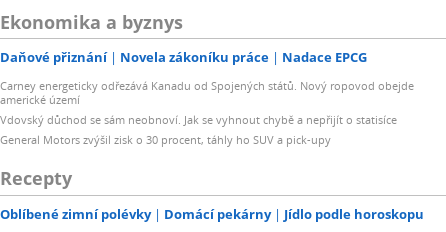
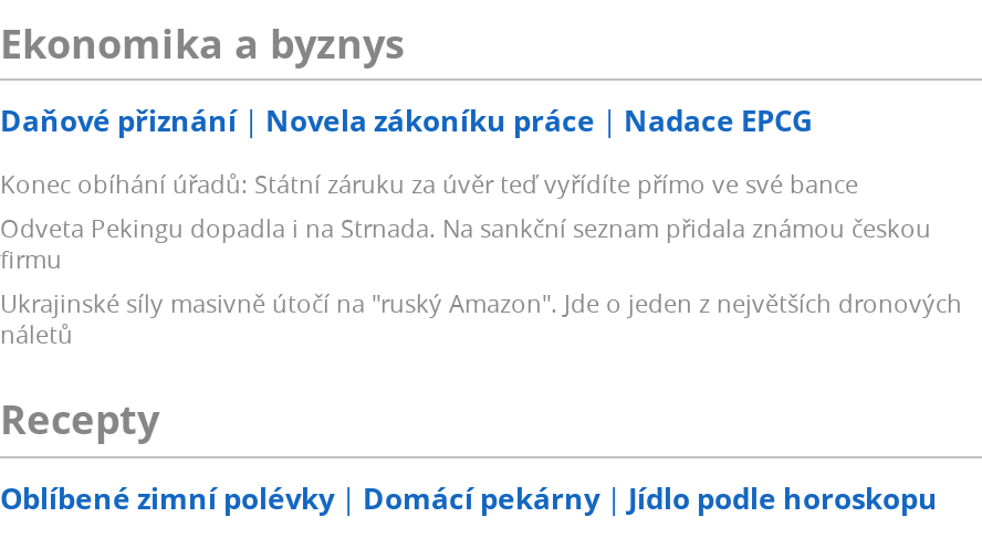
[0,78,414,147] Carney energeticky odřezává Kanadu od Spojených států. Nový ropovod obejde | americké území | Vdovský důchod se sám neobnoví. Jak se vyhnout chybě a nepřijít o statisíce | General Motors zvýšil zisk o 30 procent, táhly ho SUV a pick-upy -> [0,167,962,350] Konec obíhání úřadů: Státní záruku za úvěr teď vyřídíte přímo ve své bance | Odveta Pekingu dopadla i na Strnada. Na sankční seznam přidala známou českou | firmu | Ukrajinské síly masivně útočí na "ruský Amazon". Jde o jeden z největších dronových | náletů

